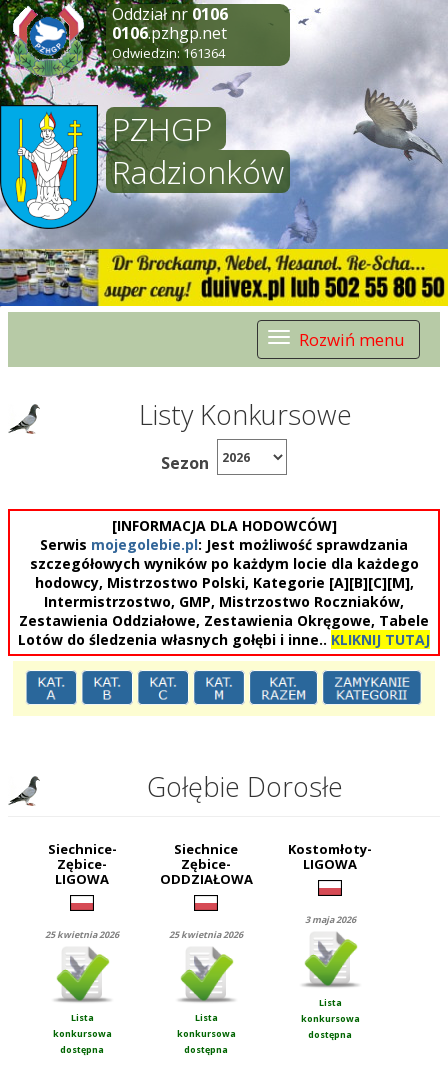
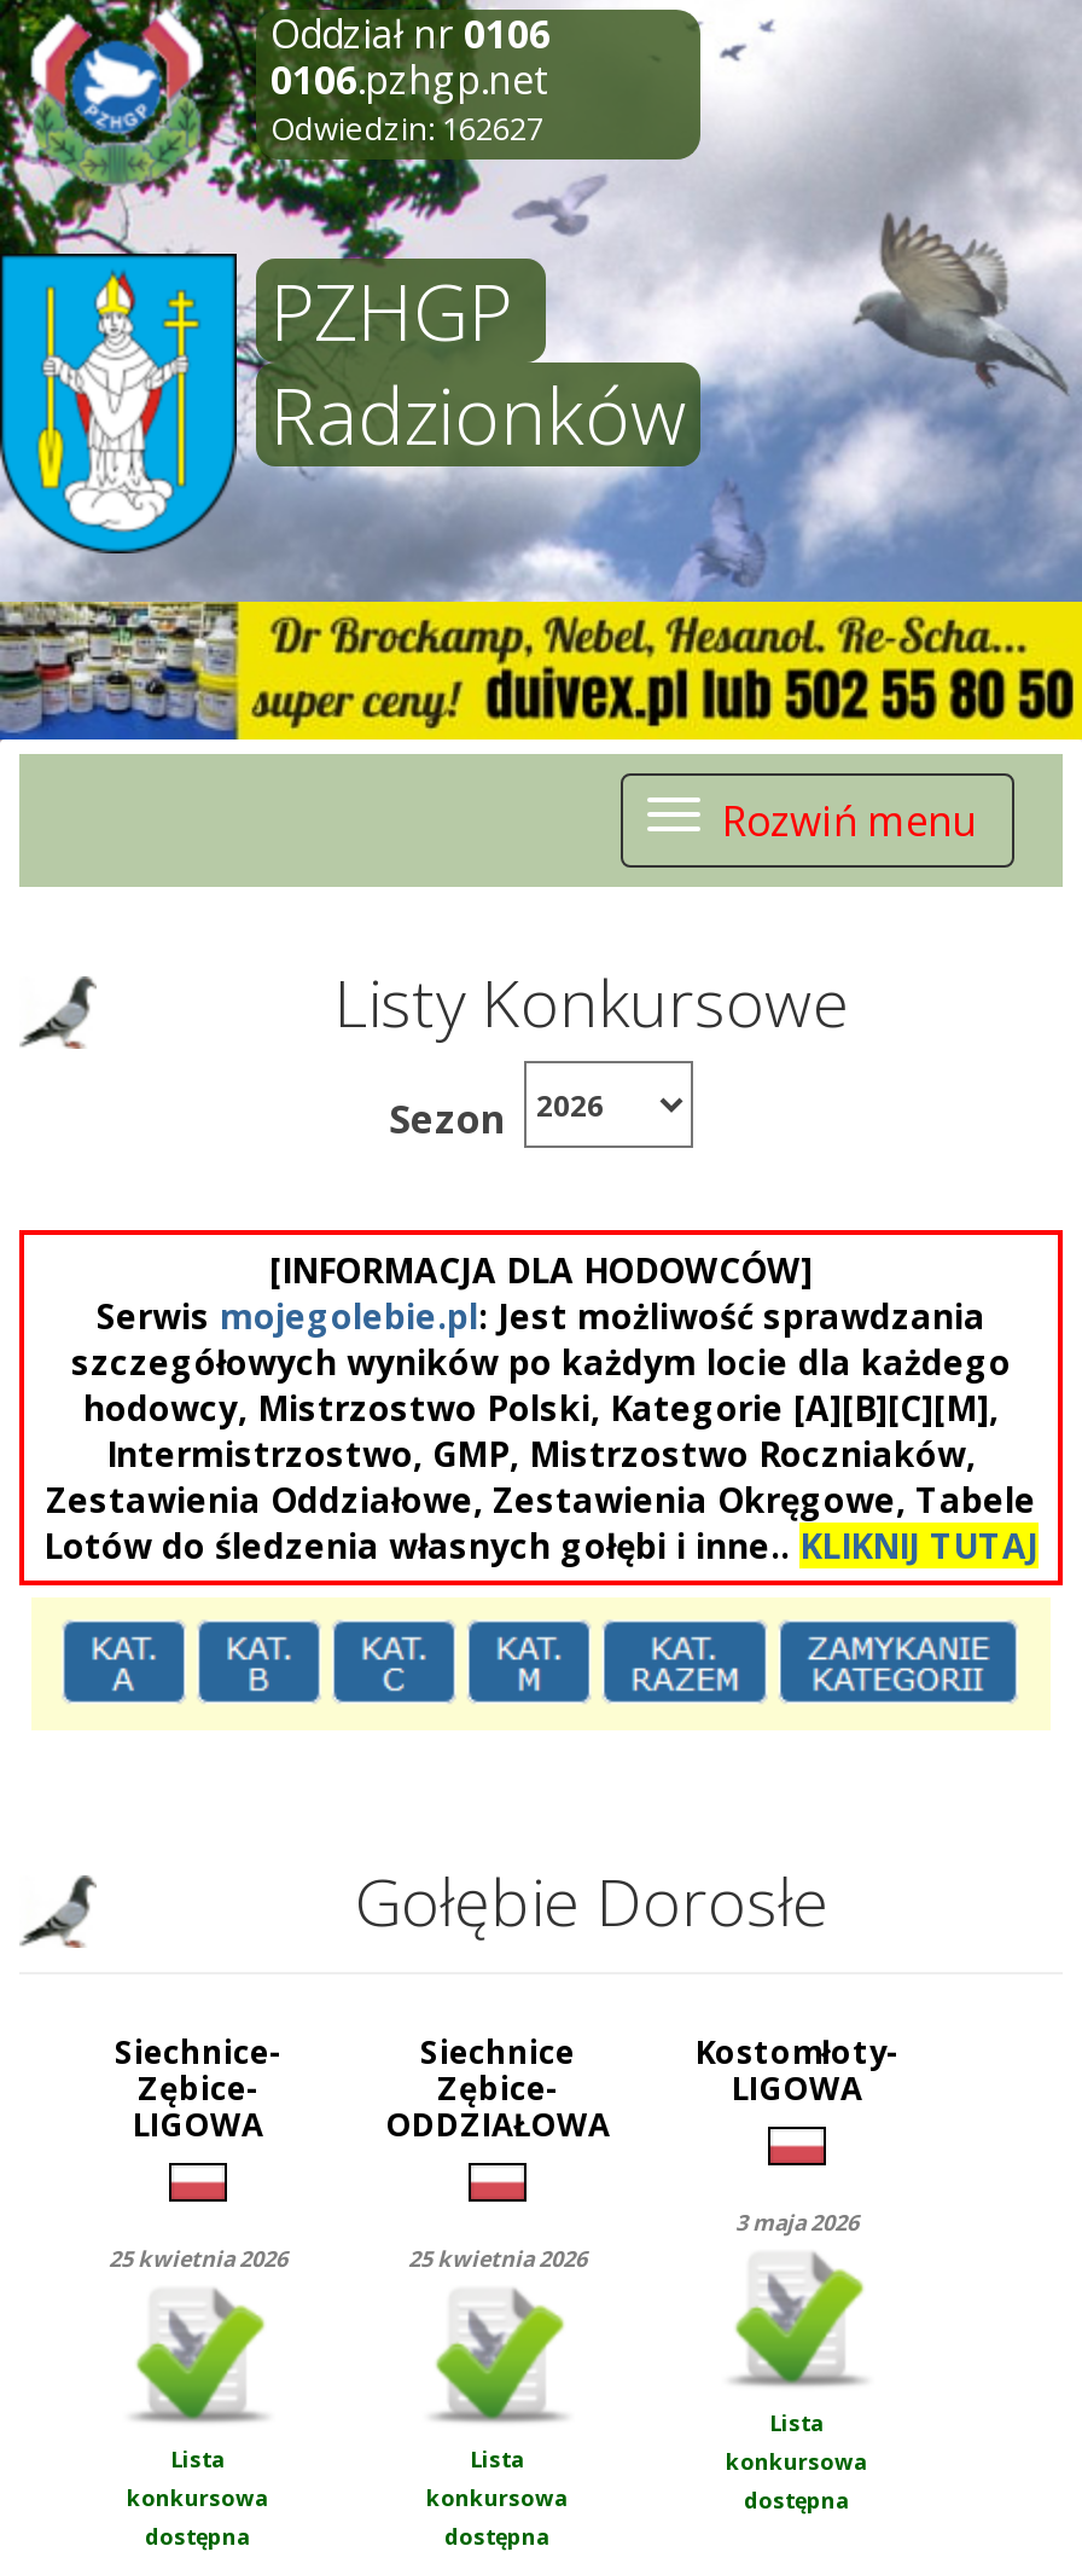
[112,44,225,62] Odwiedzin: 161364 -> [270,106,543,150] Odwiedzin: 162627

